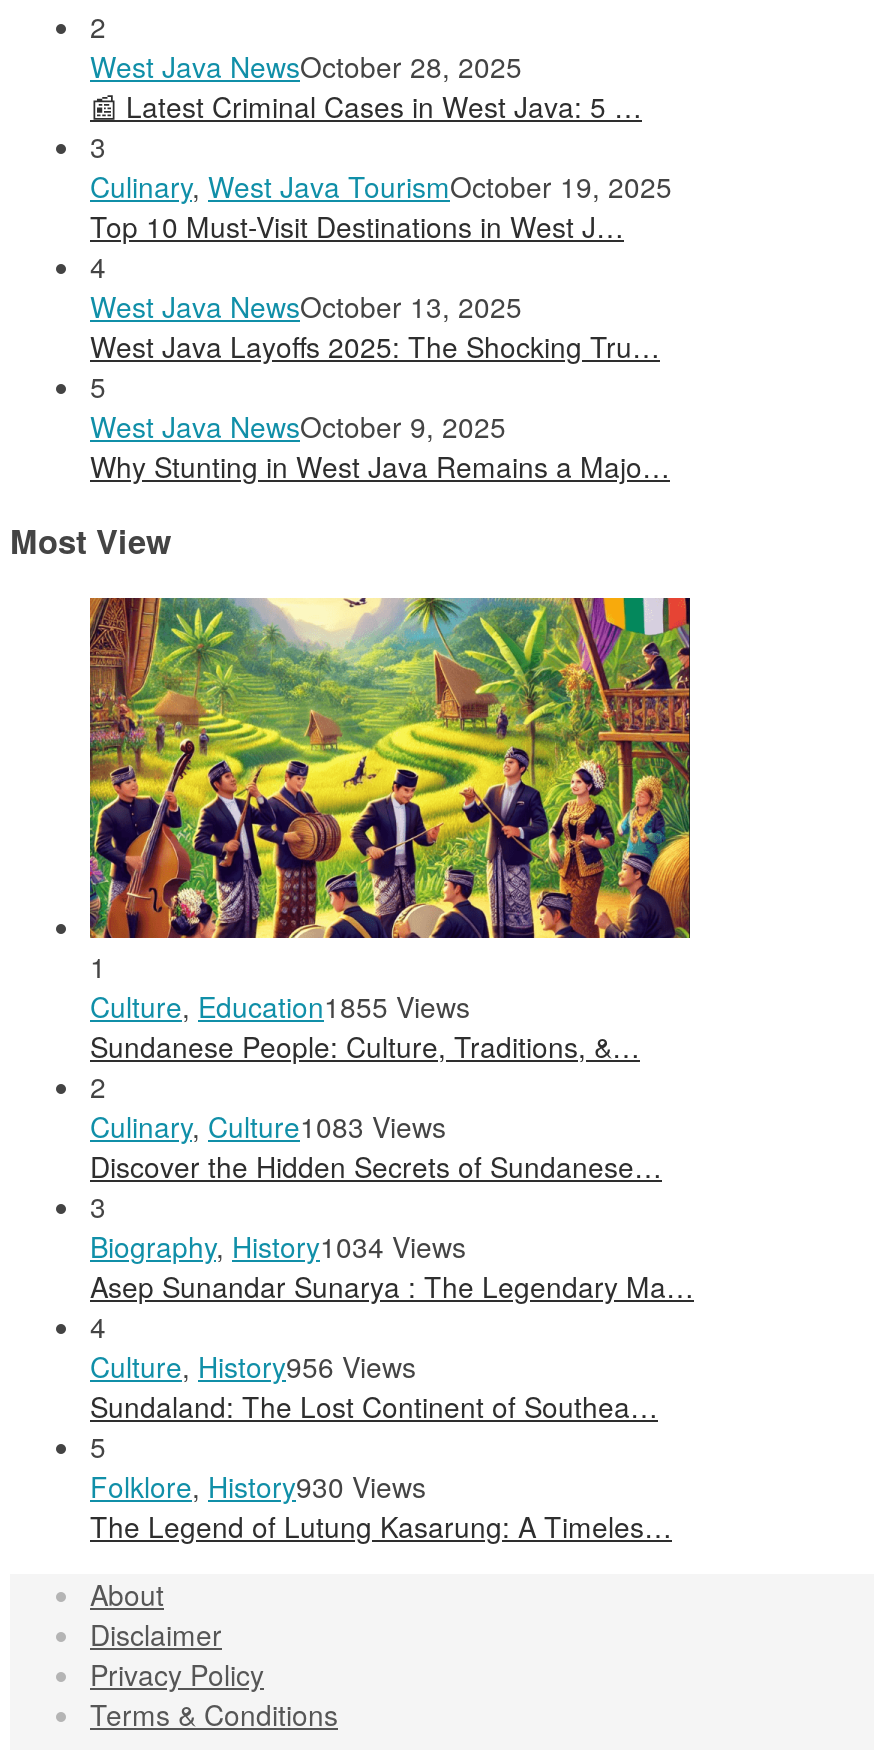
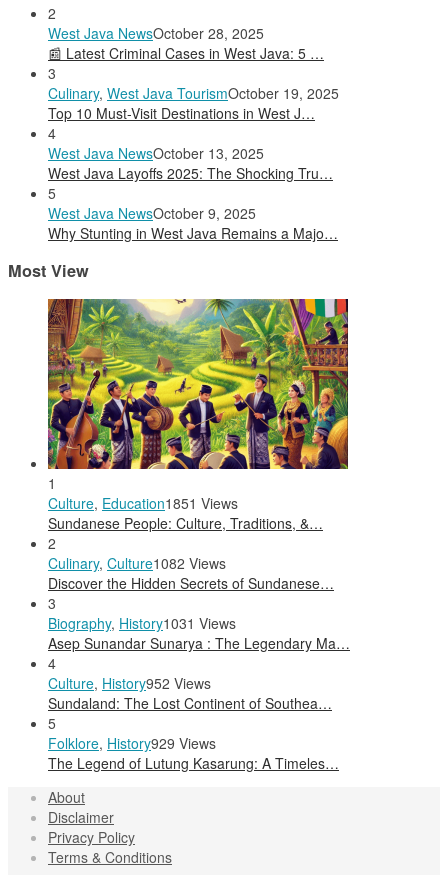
[90,986,470,1026] Culture, Education1855 Views -> [48,493,238,513] Culture, Education1851 Views
[90,1106,446,1146] Culinary, Culture1083 Views -> [48,553,226,573] Culinary, Culture1082 Views
[90,1226,466,1266] Biography, History1034 Views -> [48,613,236,633] Biography, History1031 Views
[90,1346,416,1386] Culture, History956 Views -> [48,673,211,693] Culture, History952 Views
[90,1466,426,1506] Folklore, History930 Views -> [48,733,216,753] Folklore, History929 Views

